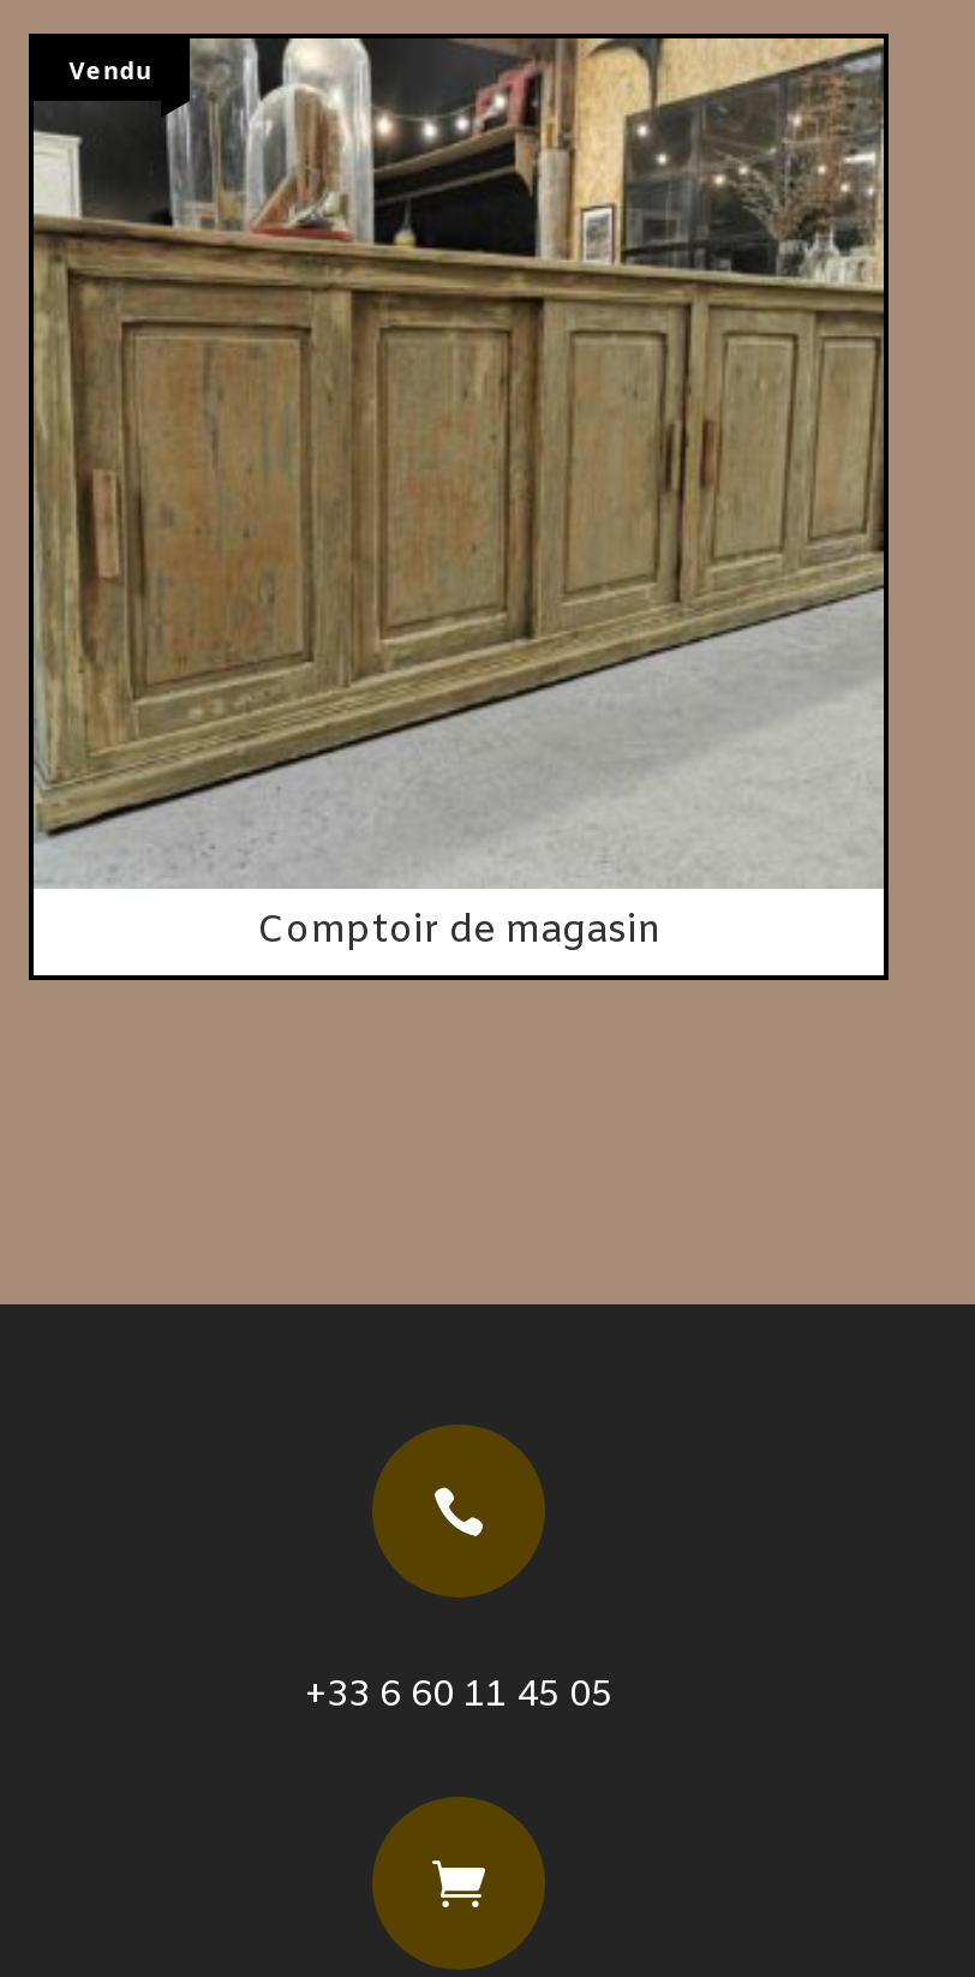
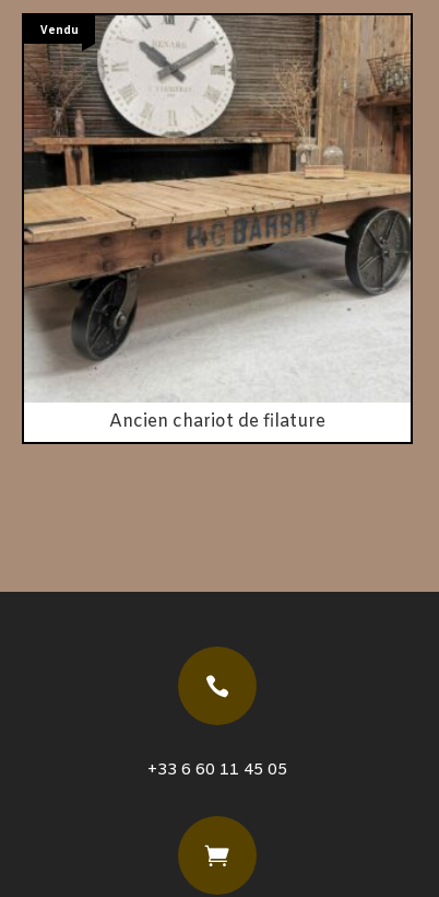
[34,36,886,956] [image] | Comptoir de magasin -> [23,14,412,433] [image] | Ancien chariot de filature

